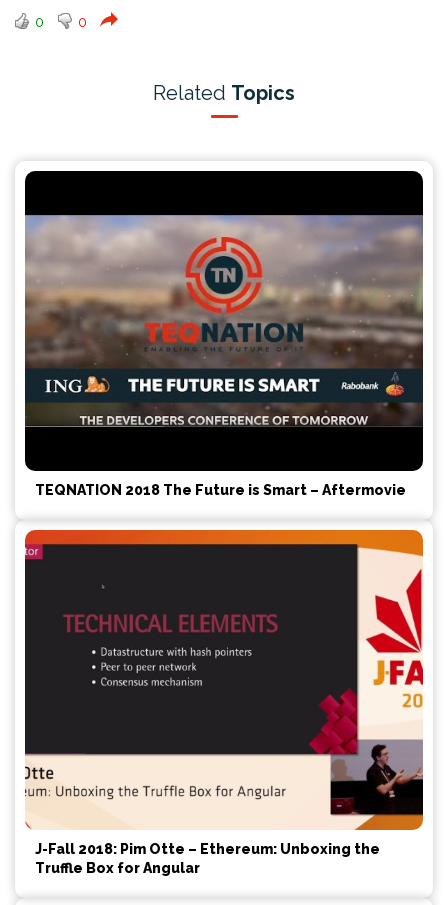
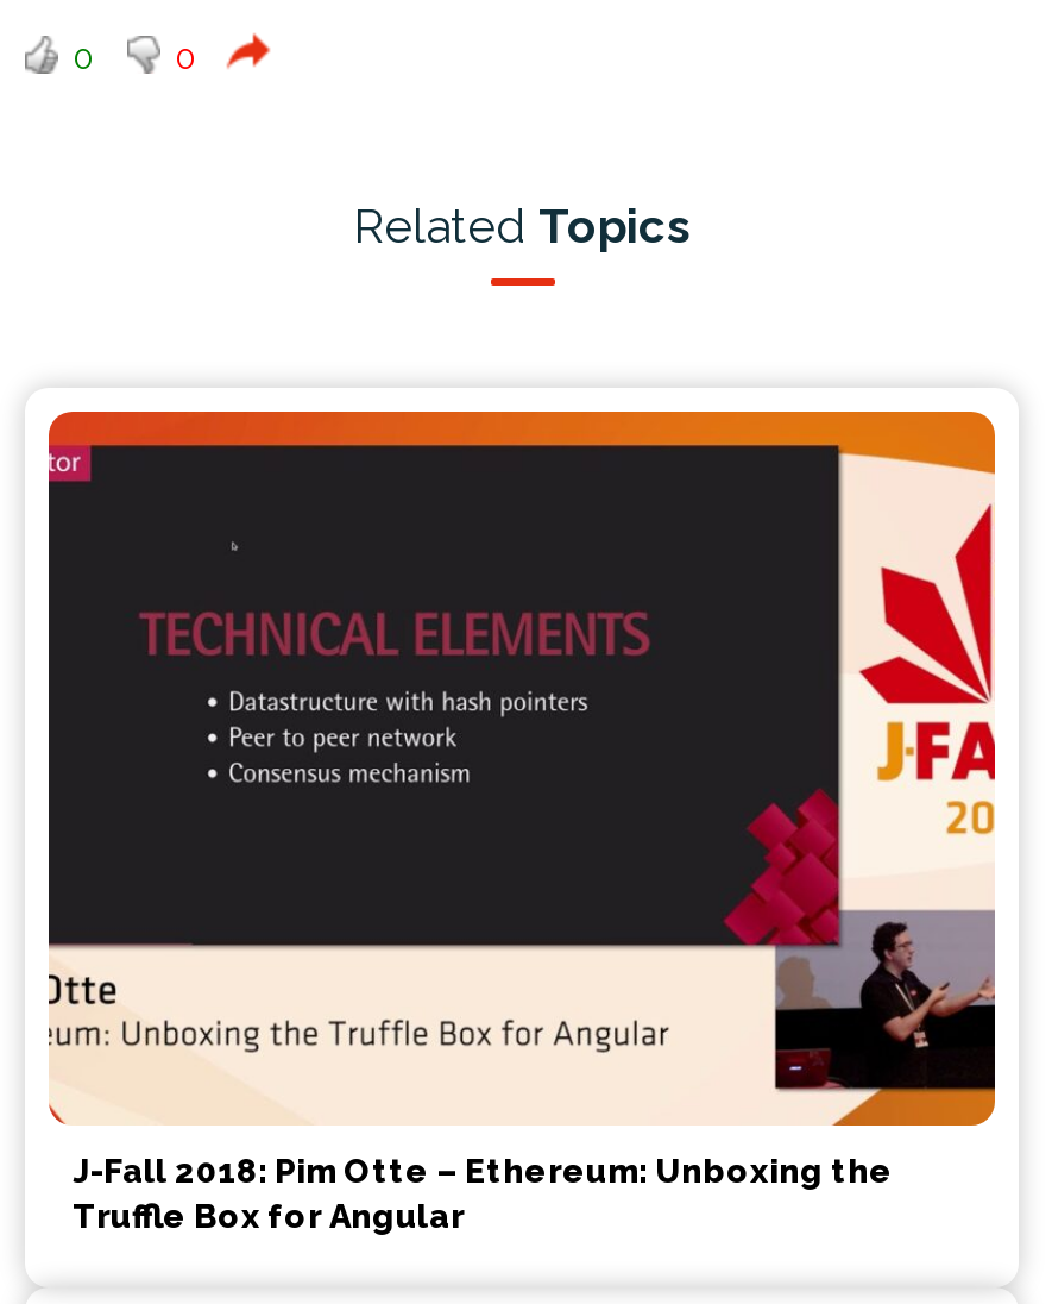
[24,170,424,498] [image] | TEQNATION 2018 The Future is Smart – Aftermovie -> none

